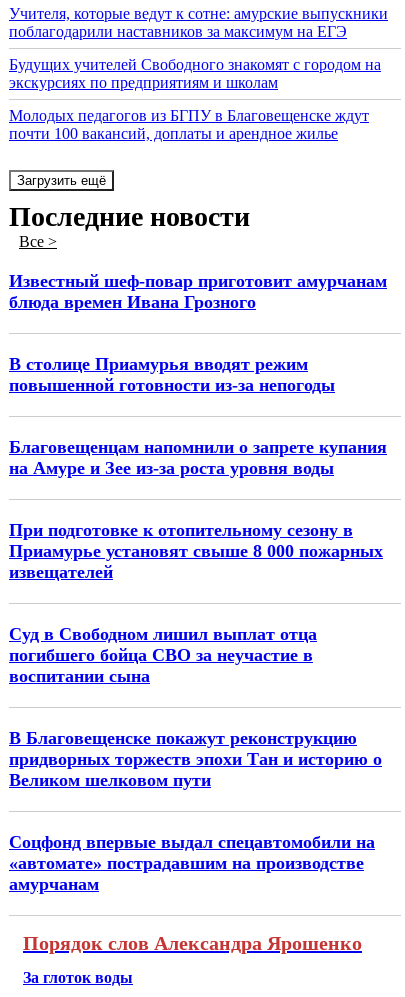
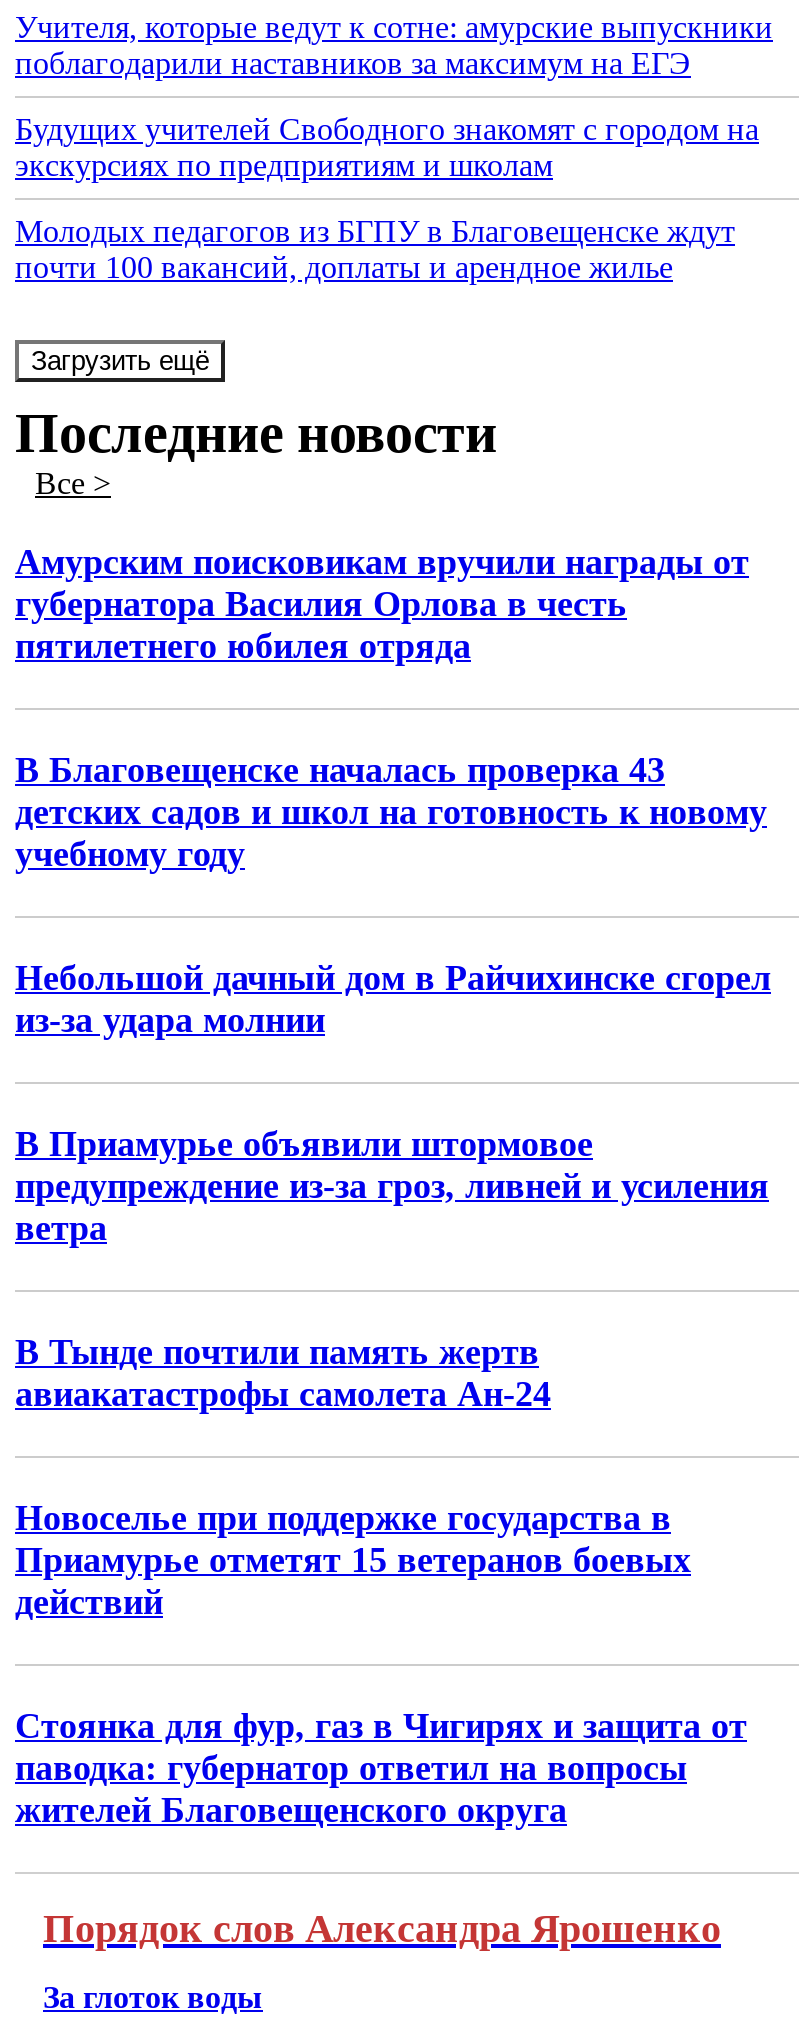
[9,271,387,312] Известный шеф-повар приготовит амурчанам | блюда времен Ивана Грозного -> [15,543,749,667] Амурским поисковикам вручили награды от | губернатора Василия Орлова в честь | пятилетнего юбилея отряда
[9,354,335,395] В столице Приамурья вводят режим | повышенной готовности из-за непогоды -> [15,751,767,875] В Благовещенске началась проверка 43 | детских садов и школ на готовность к новому | учебному году
[9,437,387,478] Благовещенцам напомнили о запрете купания | на Амуре и Зее из-за роста уровня воды -> [15,959,771,1041] Небольшой дачный дом в Райчихинске сгорел | из-за удара молнии
[9,520,383,582] При подготовке к отопительному сезону в | Приамурье установят свыше 8 000 пожарных | извещателей -> [15,1125,769,1249] В Приамурье объявили штормовое | предупреждение из-за гроз, ливней и усиления | ветра
[9,624,317,686] Суд в Свободном лишил выплат отца | погибшего бойца СВО за неучастие в | воспитании сына -> [15,1333,551,1415] В Тынде почтили память жертв | авиакатастрофы самолета Ан-24
[9,728,382,790] В Благовещенске покажут реконструкцию | придворных торжеств эпохи Тан и историю о | Великом шелковом пути -> [15,1499,691,1623] Новоселье при поддержке государства в | Приамурье отметят 15 ветеранов боевых | действий
[9,832,375,894] Соцфонд впервые выдал спецавтомобили на | «автомате» пострадавшим на производстве | амурчанам -> [15,1707,747,1831] Стоянка для фур, газ в Чигирях и защита от | паводка: губернатор ответил на вопросы | жителей Благовещенского округа

